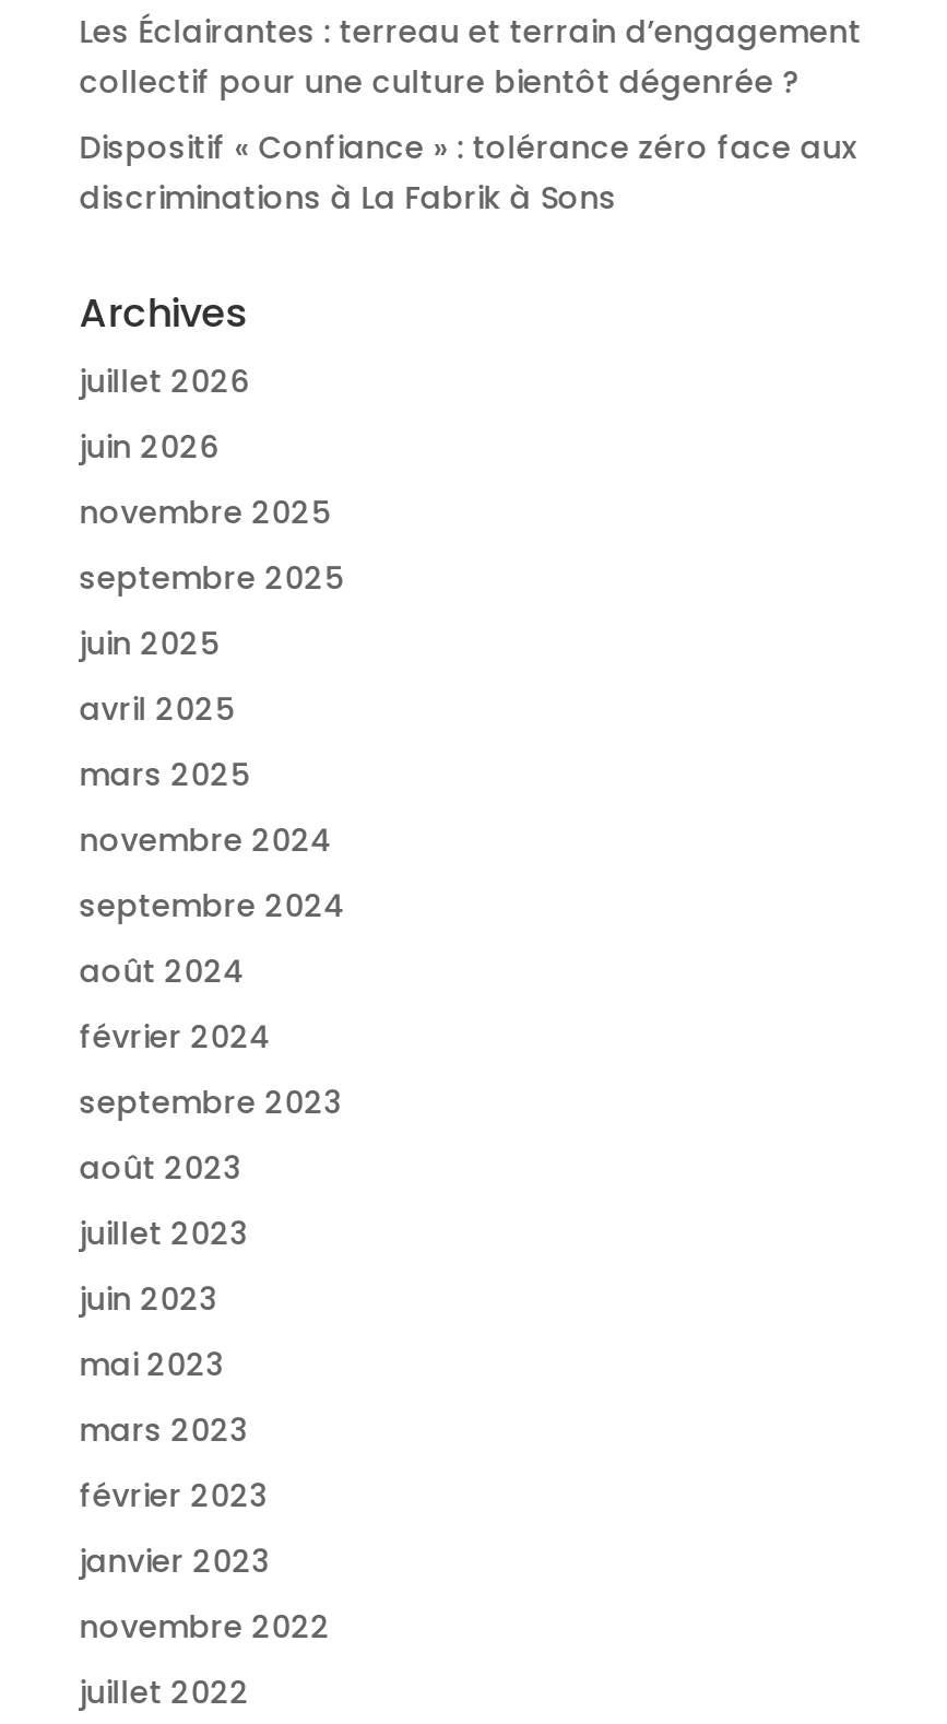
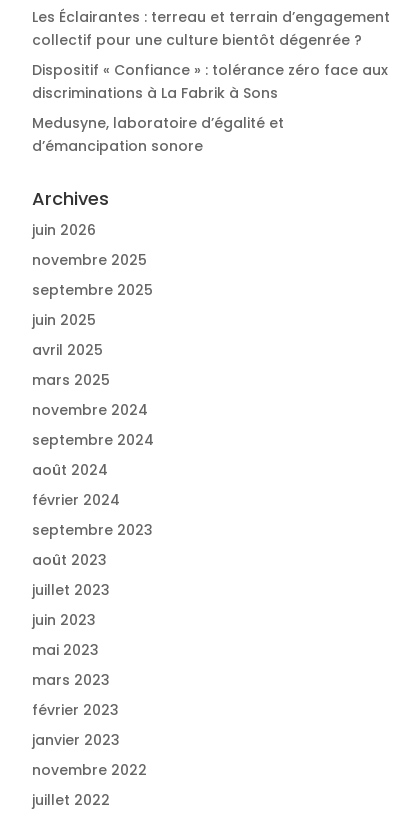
none -> [32,113,284,156] Medusyne, laboratoire d’égalité et | d’émancipation sonore
moved [79,285,248,340] -> [32,186,109,211]: Archives
[79,359,250,403] juillet 2026 -> none

